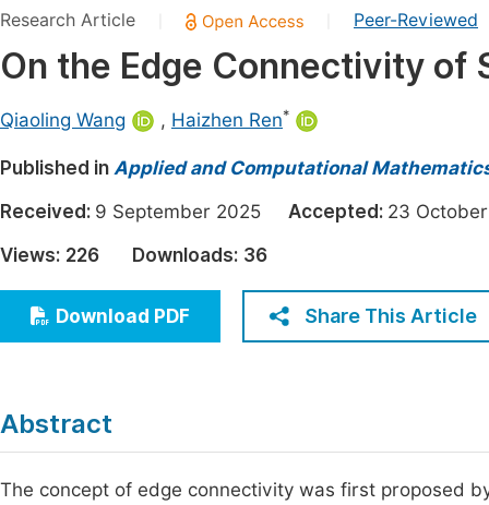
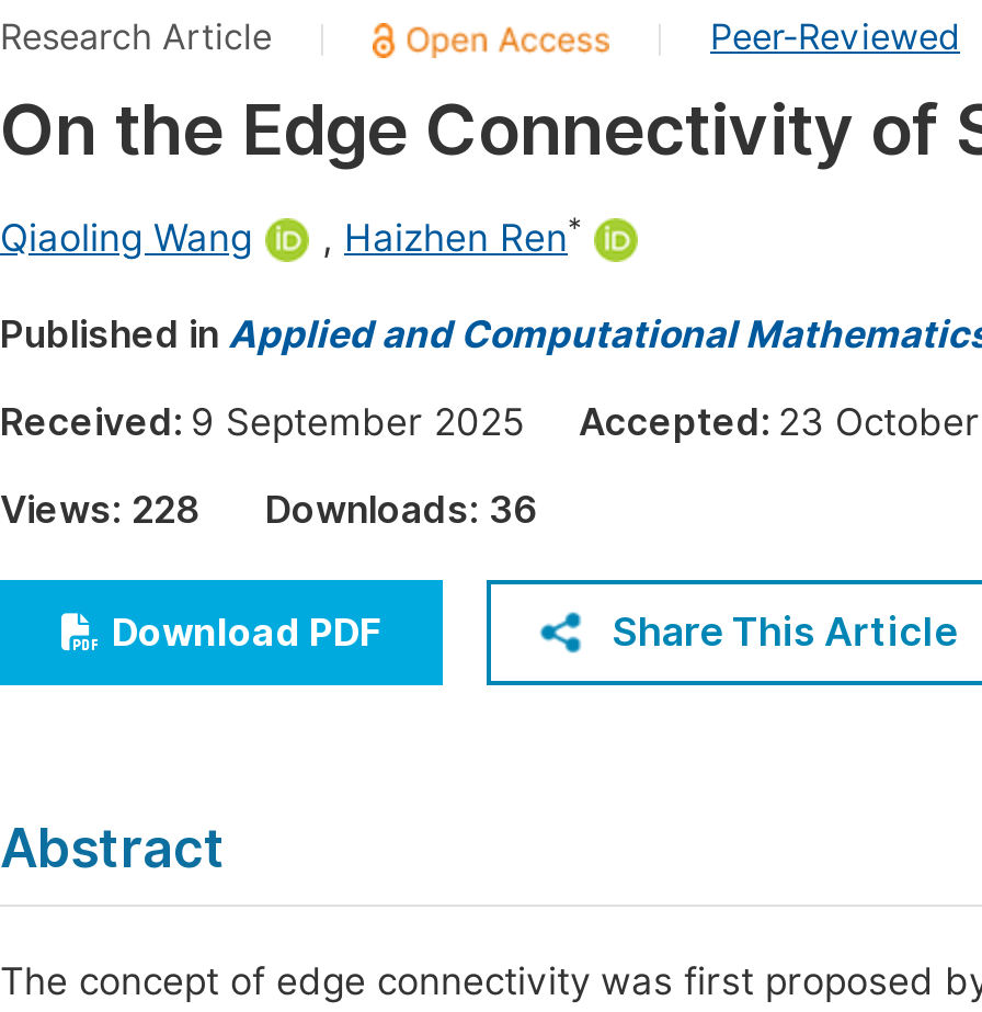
[0,244,267,266] Views: 226 Downloads: 36 -> [0,488,537,532] Views: 228 Downloads: 36

